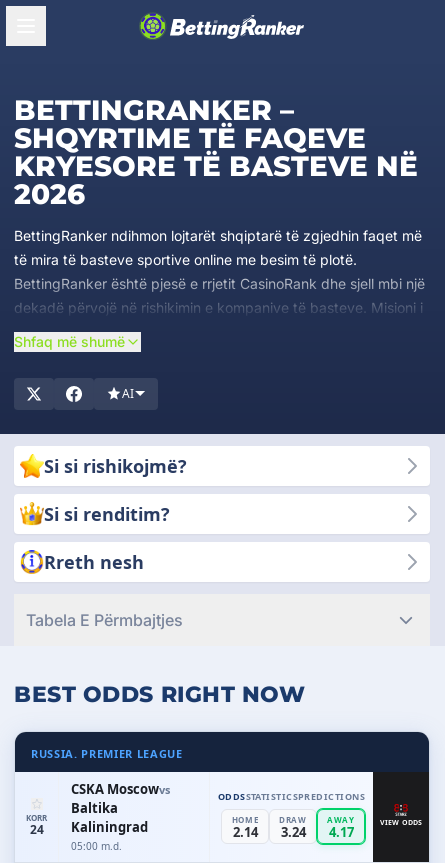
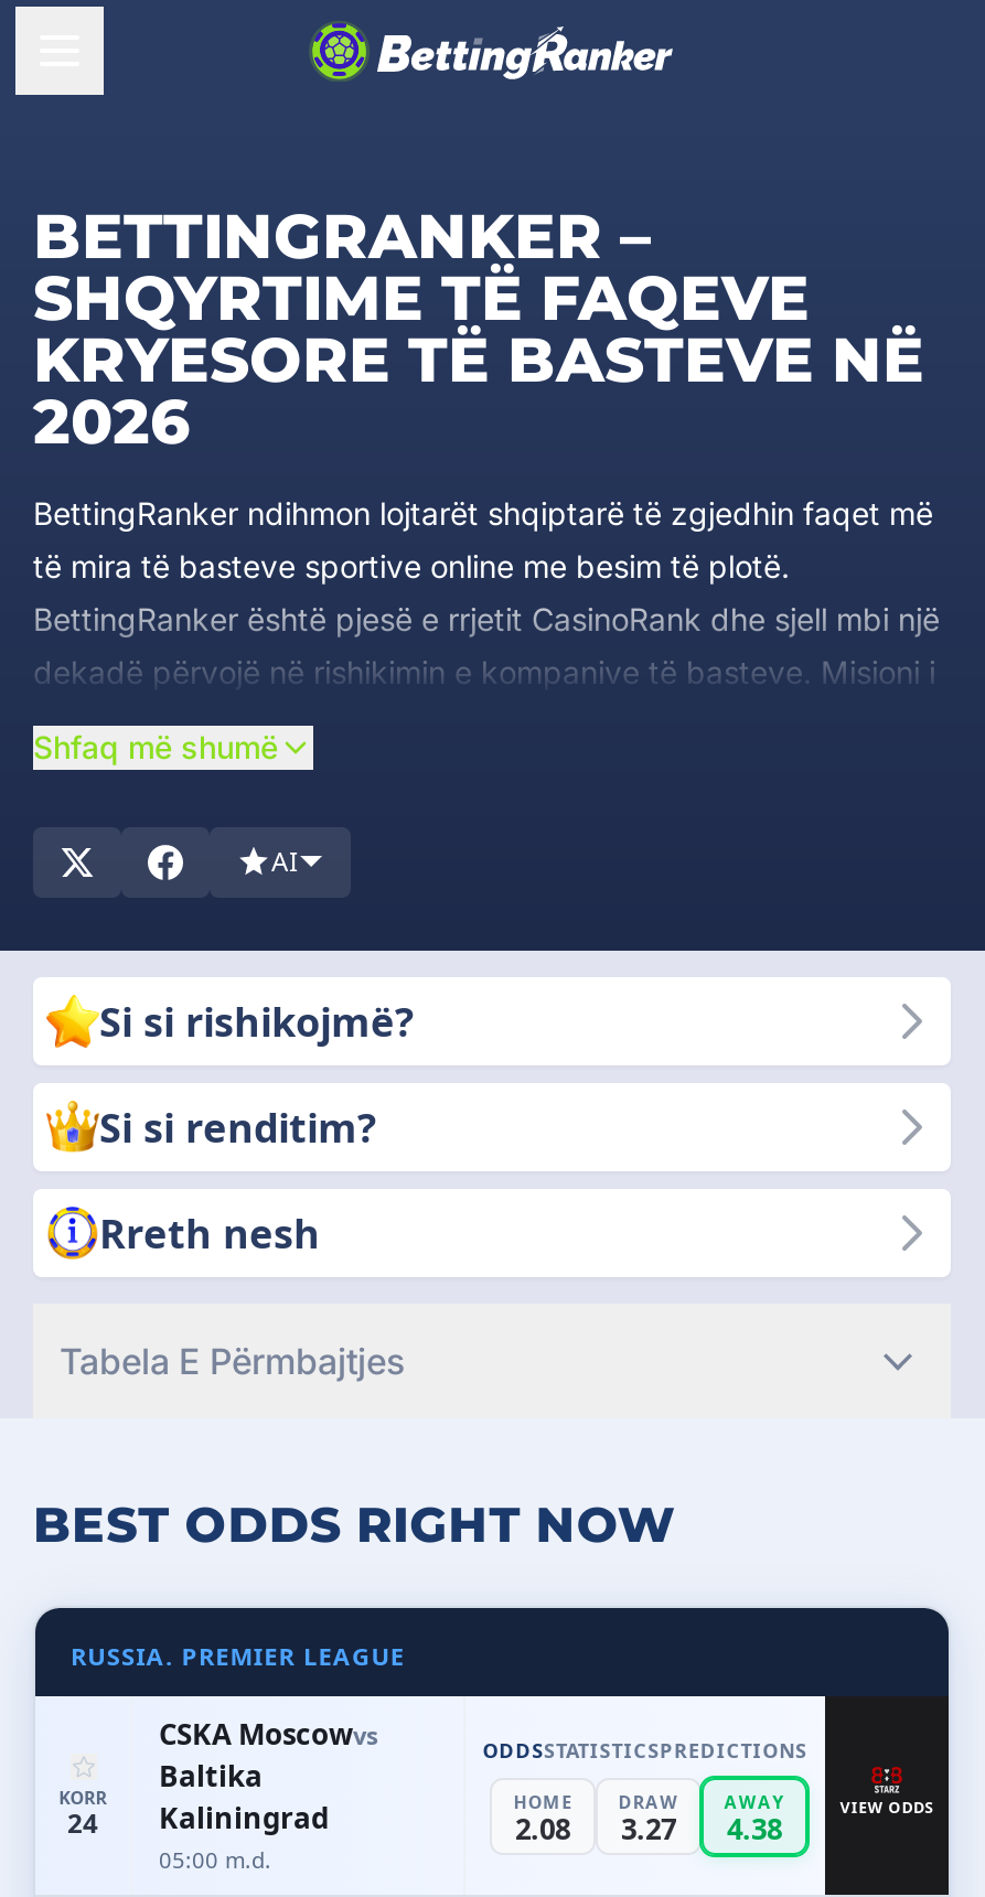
[232,823,257,841] 2.14 -> [515,1809,570,1848] 2.08
[280,823,305,841] 3.24 -> [621,1809,676,1848] 3.27
[328,823,353,841] 4.17 -> [727,1809,782,1848] 4.38

